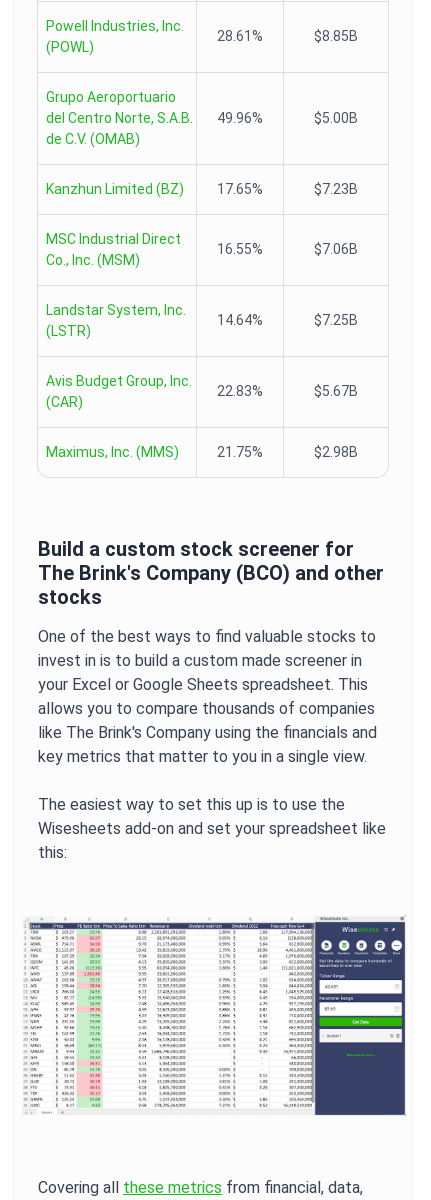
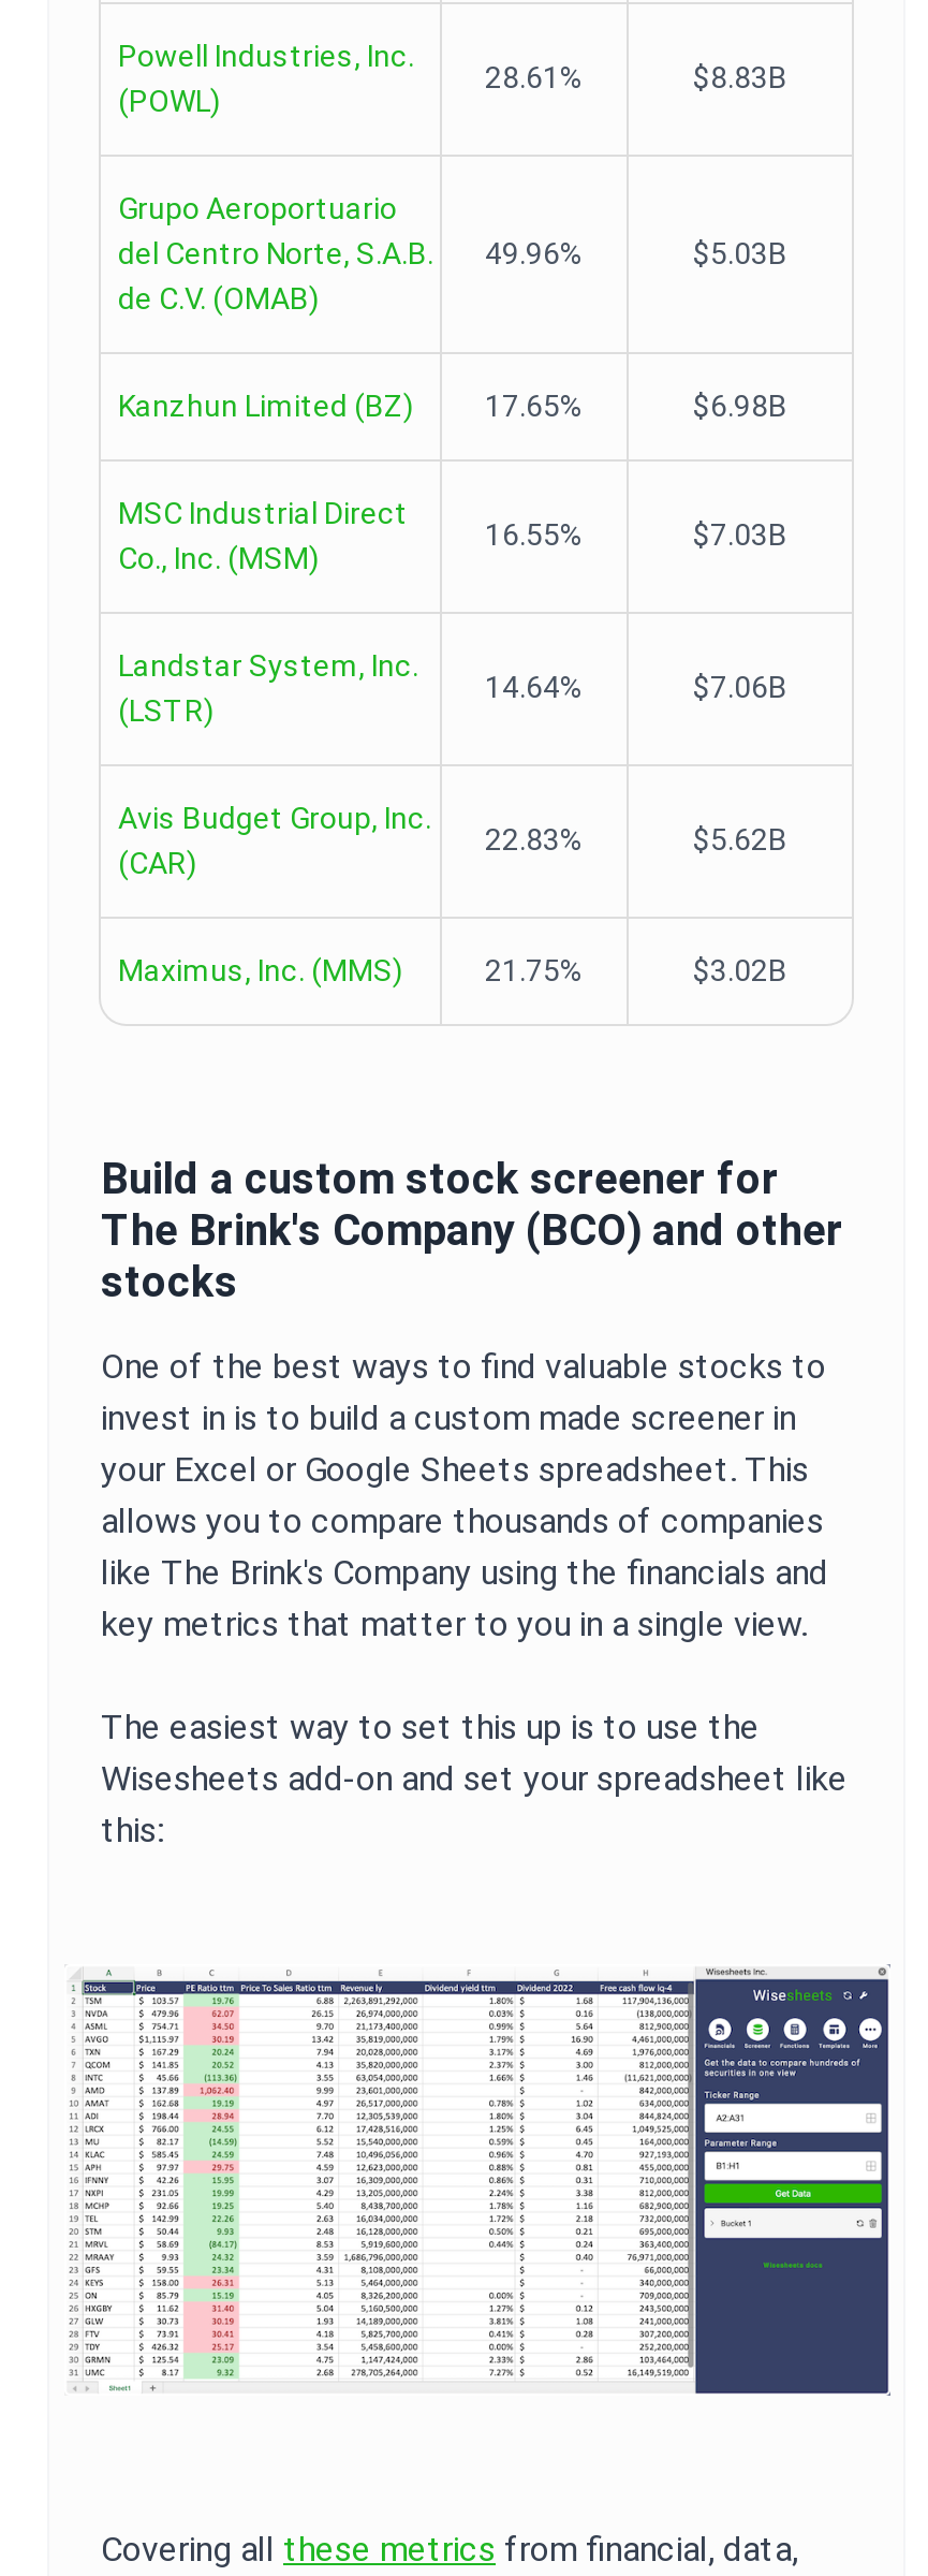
[314,28,358,44] $8.85B -> [693,60,787,94] $8.83B
[314,110,358,126] $5.00B -> [693,236,787,270] $5.03B
[314,181,358,197] $7.23B -> [693,389,787,423] $6.98B
[314,241,358,257] $7.06B -> [693,517,787,552] $7.03B
[314,312,358,328] $7.25B -> [693,670,787,704] $7.06B
[314,383,358,399] $5.67B -> [693,822,787,857] $5.62B
[314,444,358,460] $2.98B -> [693,953,787,987] $3.02B

